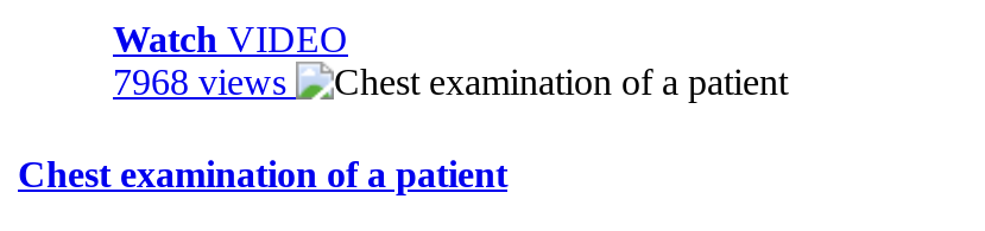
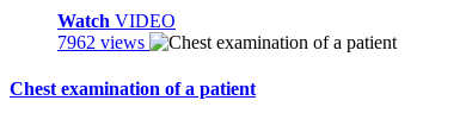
[113,62,296,102] 7968 views -> [57,32,149,53] 7962 views

